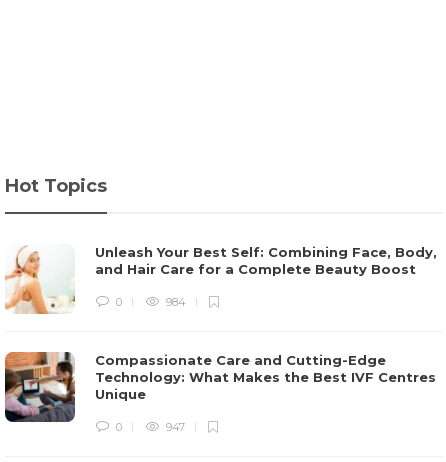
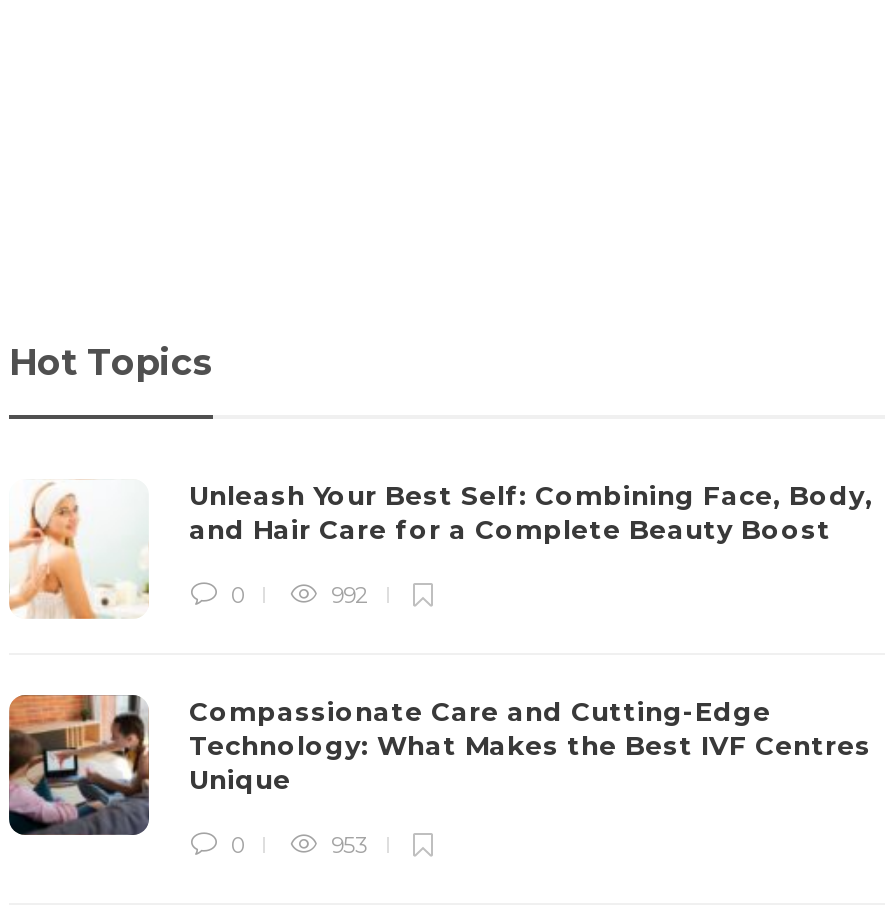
[163,295,186,309] 984 -> [325,582,367,610] 992
[163,420,185,434] 947 -> [325,832,367,860] 953

